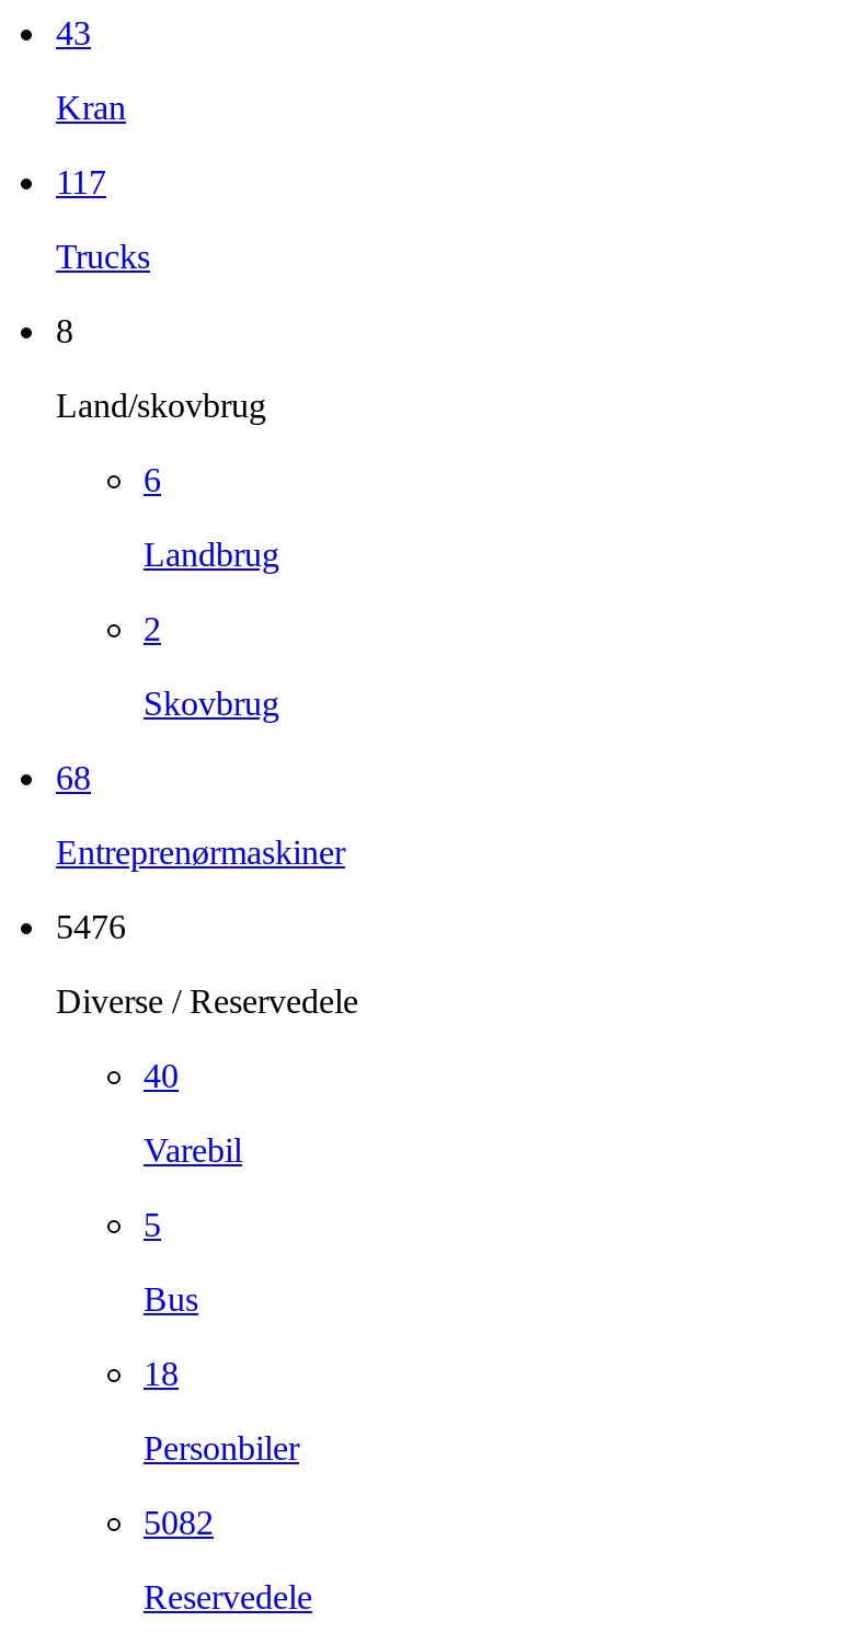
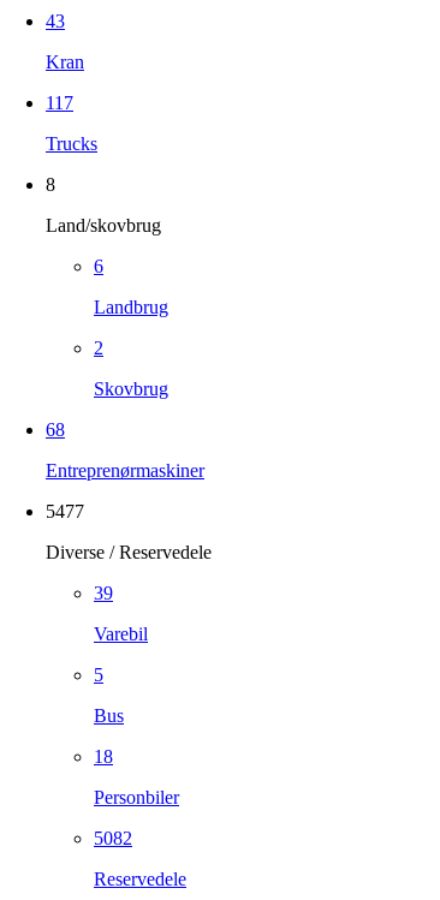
[56,908,126,945] 5476 -> [46,501,84,521] 5477
[144,1057,179,1094] 40 -> [94,583,113,603] 39

